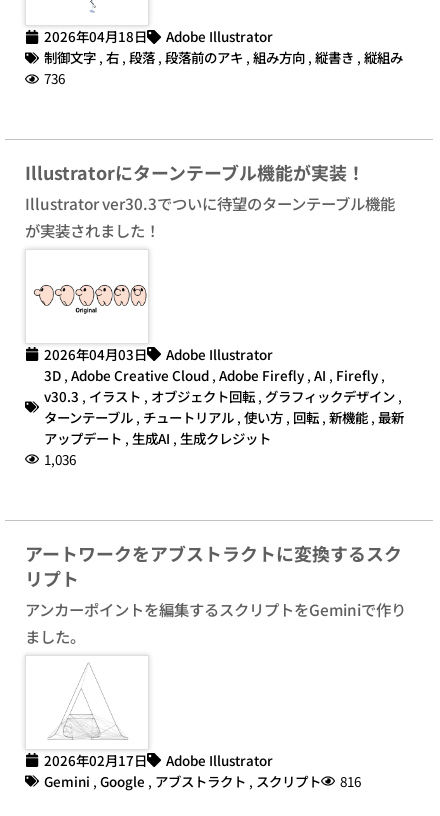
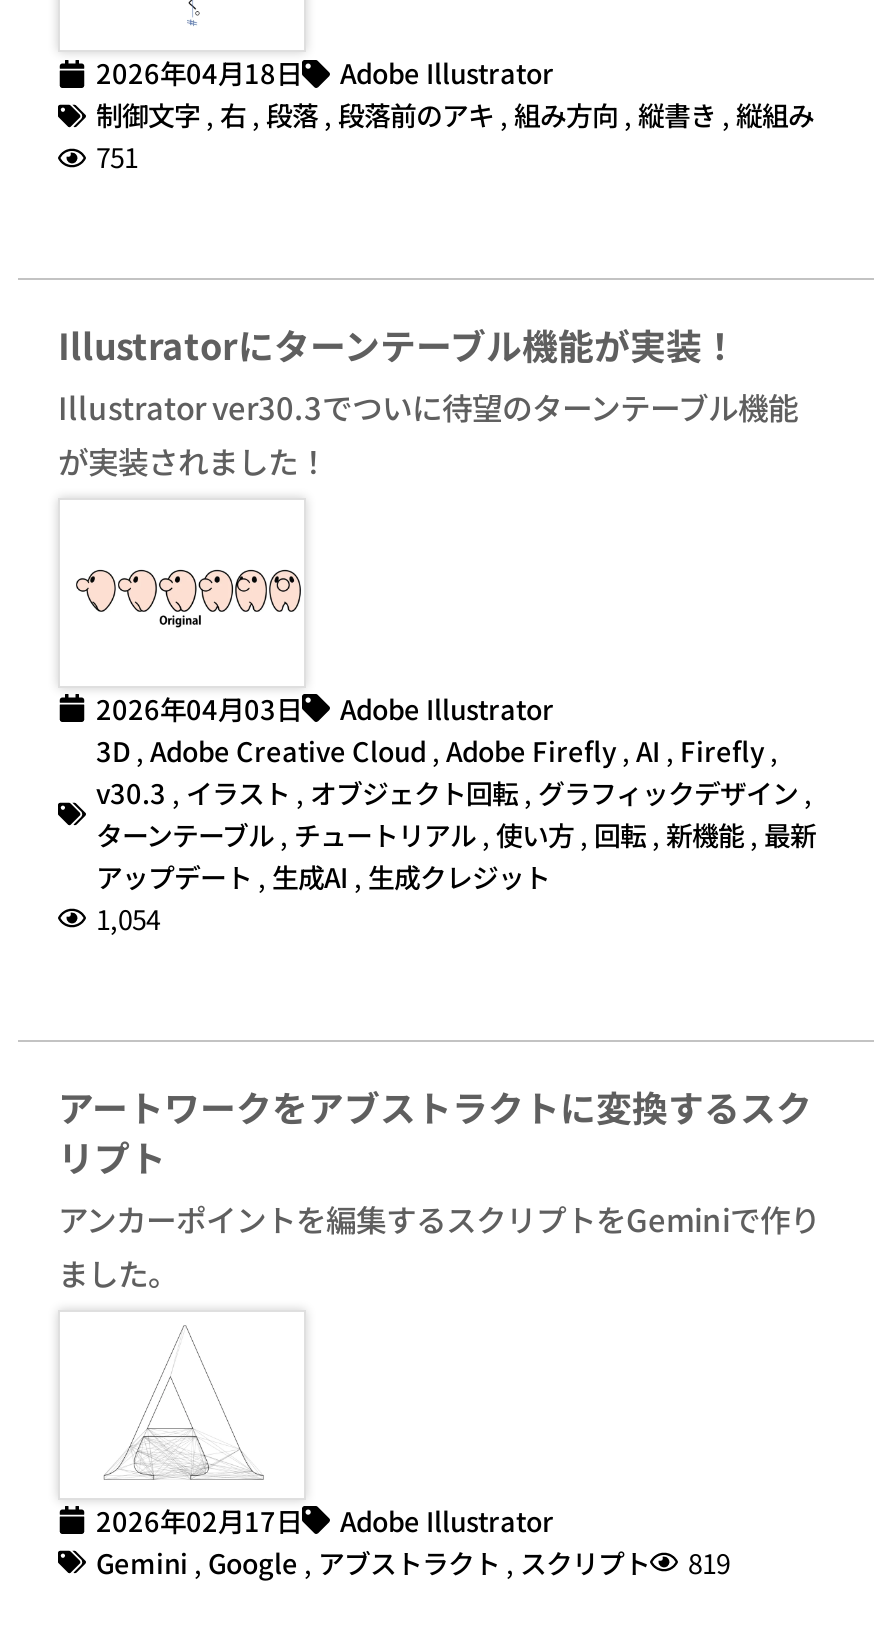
[44,68,65,88] 736 -> [96,136,138,176] 751
[44,449,76,469] 1,036 -> [96,898,160,938] 1,054
[44,771,361,791] Gemini, Google,アブストラクト,スクリプト 816 -> [96,1541,730,1581] Gemini, Google,アブストラクト,スクリプト 819

